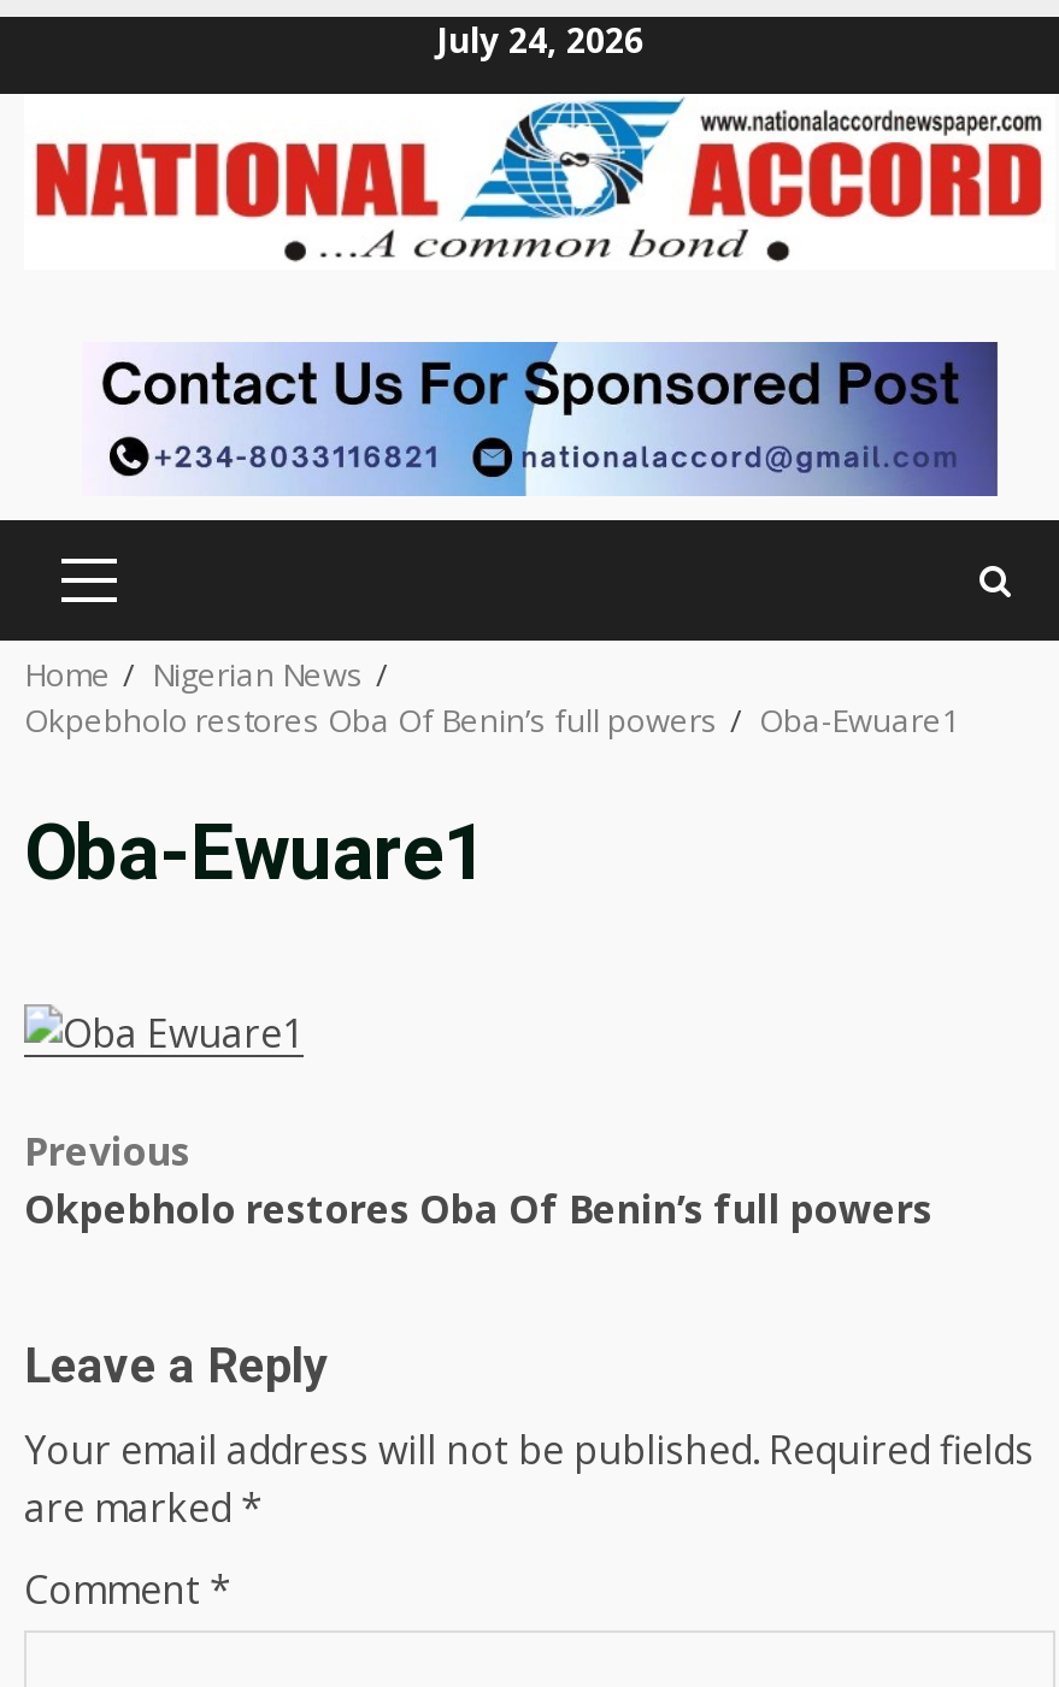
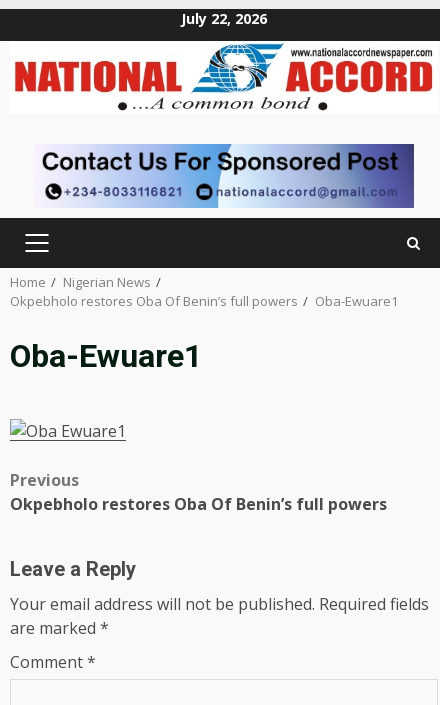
[436,16,643,61] July 24, 2026 -> [181,8,267,27] July 22, 2026

